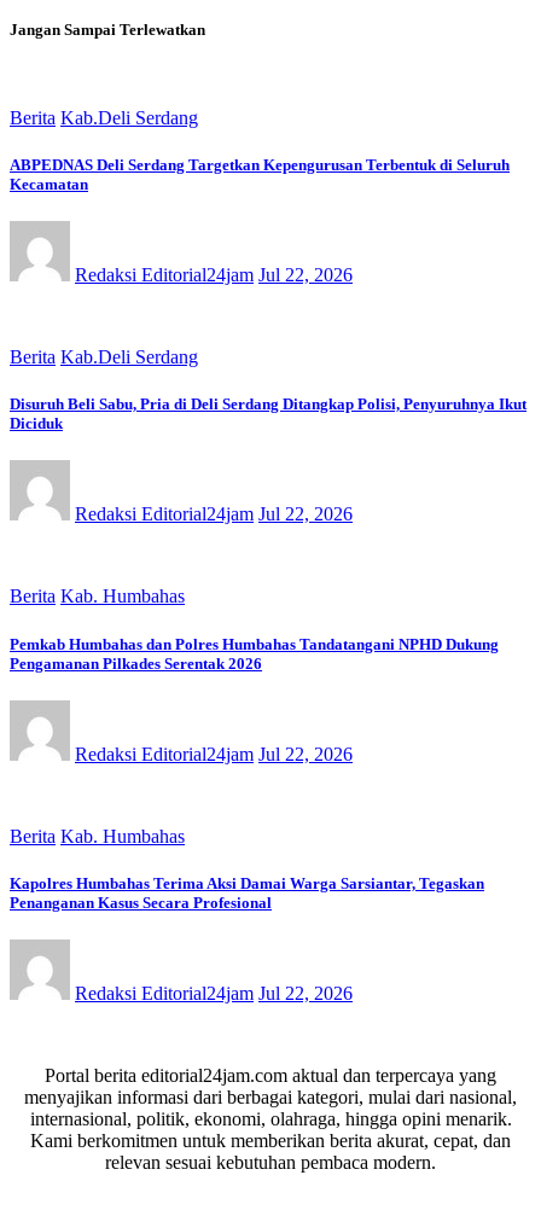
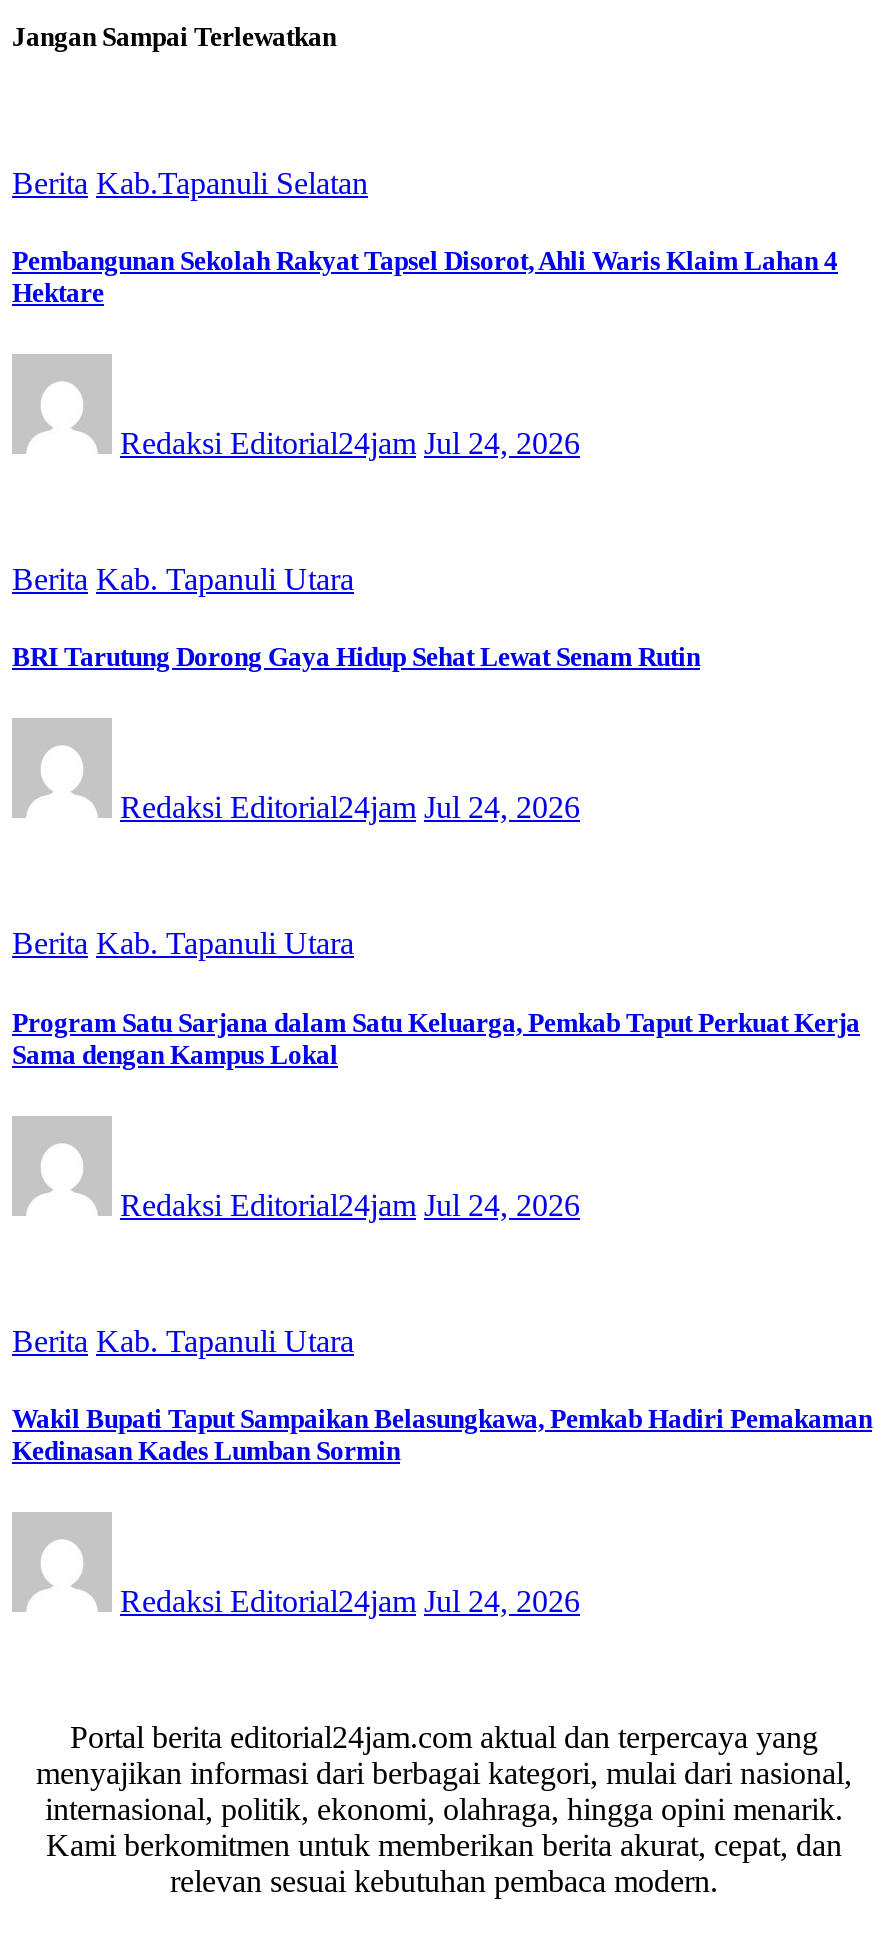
[10,107,198,128] Berita Kab.Deli Serdang -> [12,166,368,200] Berita Kab.Tapanuli Selatan
[10,156,510,193] ABPEDNAS Deli Serdang Targetkan Kepengurusan Terbentuk di Seluruh | Kecamatan -> [12,246,838,308] Pembangunan Sekolah Rakyat Tapsel Disorot, Ahli Waris Klaim Lahan 4 | Hektare
[75,265,353,285] Redaksi Editorial24jam Jul 22, 2026 -> [120,426,580,460] Redaksi Editorial24jam Jul 24, 2026
[10,347,198,367] Berita Kab.Deli Serdang -> [12,562,354,596] Berita Kab. Tapanuli Utara
[10,395,527,433] Disuruh Beli Sabu, Pria di Deli Serdang Ditangkap Polisi, Penyuruhnya Ikut | Diciduk -> [12,643,700,673] BRI Tarutung Dorong Gaya Hidup Sehat Lewat Senam Rutin
[75,504,353,525] Redaksi Editorial24jam Jul 22, 2026 -> [120,791,580,825] Redaksi Editorial24jam Jul 24, 2026
[10,586,185,607] Berita Kab. Humbahas -> [12,927,354,961] Berita Kab. Tapanuli Utara
[10,635,499,672] Pemkab Humbahas dan Polres Humbahas Tandatangani NPHD Dukung | Pengamanan Pilkades Serentak 2026 -> [12,1007,860,1069] Program Satu Sarjana dalam Satu Keluarga, Pemkab Taput Perkuat Kerja | Sama dengan Kampus Lokal
[75,744,353,764] Redaksi Editorial24jam Jul 22, 2026 -> [120,1188,580,1222] Redaksi Editorial24jam Jul 24, 2026
[10,826,185,846] Berita Kab. Humbahas -> [12,1324,354,1358] Berita Kab. Tapanuli Utara
[10,874,484,912] Kapolres Humbahas Terima Aksi Damai Warga Sarsiantar, Tegaskan | Penanganan Kasus Secara Profesional -> [12,1404,872,1466] Wakil Bupati Taput Sampaikan Belasungkawa, Pemkab Hadiri Pemakaman | Kedinasan Kades Lumban Sormin
[75,983,353,1004] Redaksi Editorial24jam Jul 22, 2026 -> [120,1584,580,1618] Redaksi Editorial24jam Jul 24, 2026

